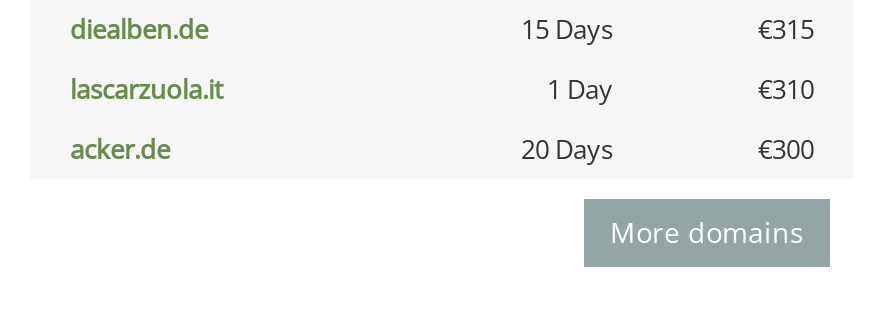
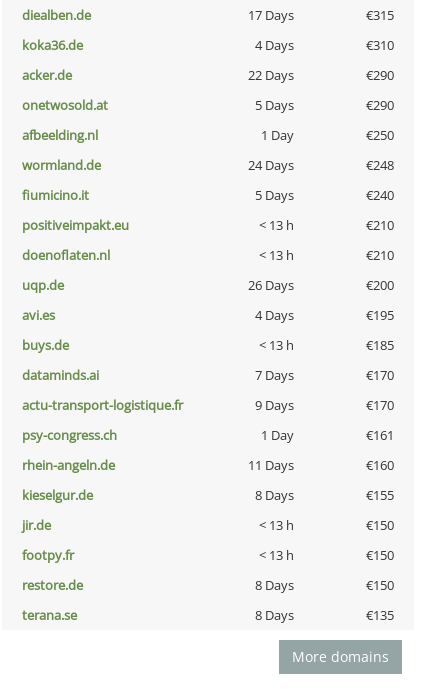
[521,11,613,47] 15 Days -> [247,6,293,24] 17 Days
[70,71,613,107] lascarzuola.it | 1 Day -> [22,36,293,54] koka36.de | 4 Days
[521,131,814,167] 20 Days | €300 -> [22,66,394,624] 22 Days | €290 | onetwosold.at | 5 Days | €290 | afbeelding.nl | 1 Day | €250 | wormland.de | 24 Days | €248 | fiumicino.it | 5 Days | €240 | positiveimpakt.eu | < 13 h | €210 | doenoflaten.nl | < 13 h | €210 | uqp.de | 26 Days | €200 | avi.es | 4 Days | €195 | buys.de | < 13 h | €185 | dataminds.ai | 7 Days | €170 | actu-transport-logistique.fr | 9 Days | €170 | psy-congress.ch | 1 Day | €161 | rhein-angeln.de | 11 Days | €160 | kieselgur.de | 8 Days | €155 | jir.de | < 13 h | €150 | footpy.fr | < 13 h | €150 | restore.de | 8 Days | €150 | terana.se | 8 Days | €135

